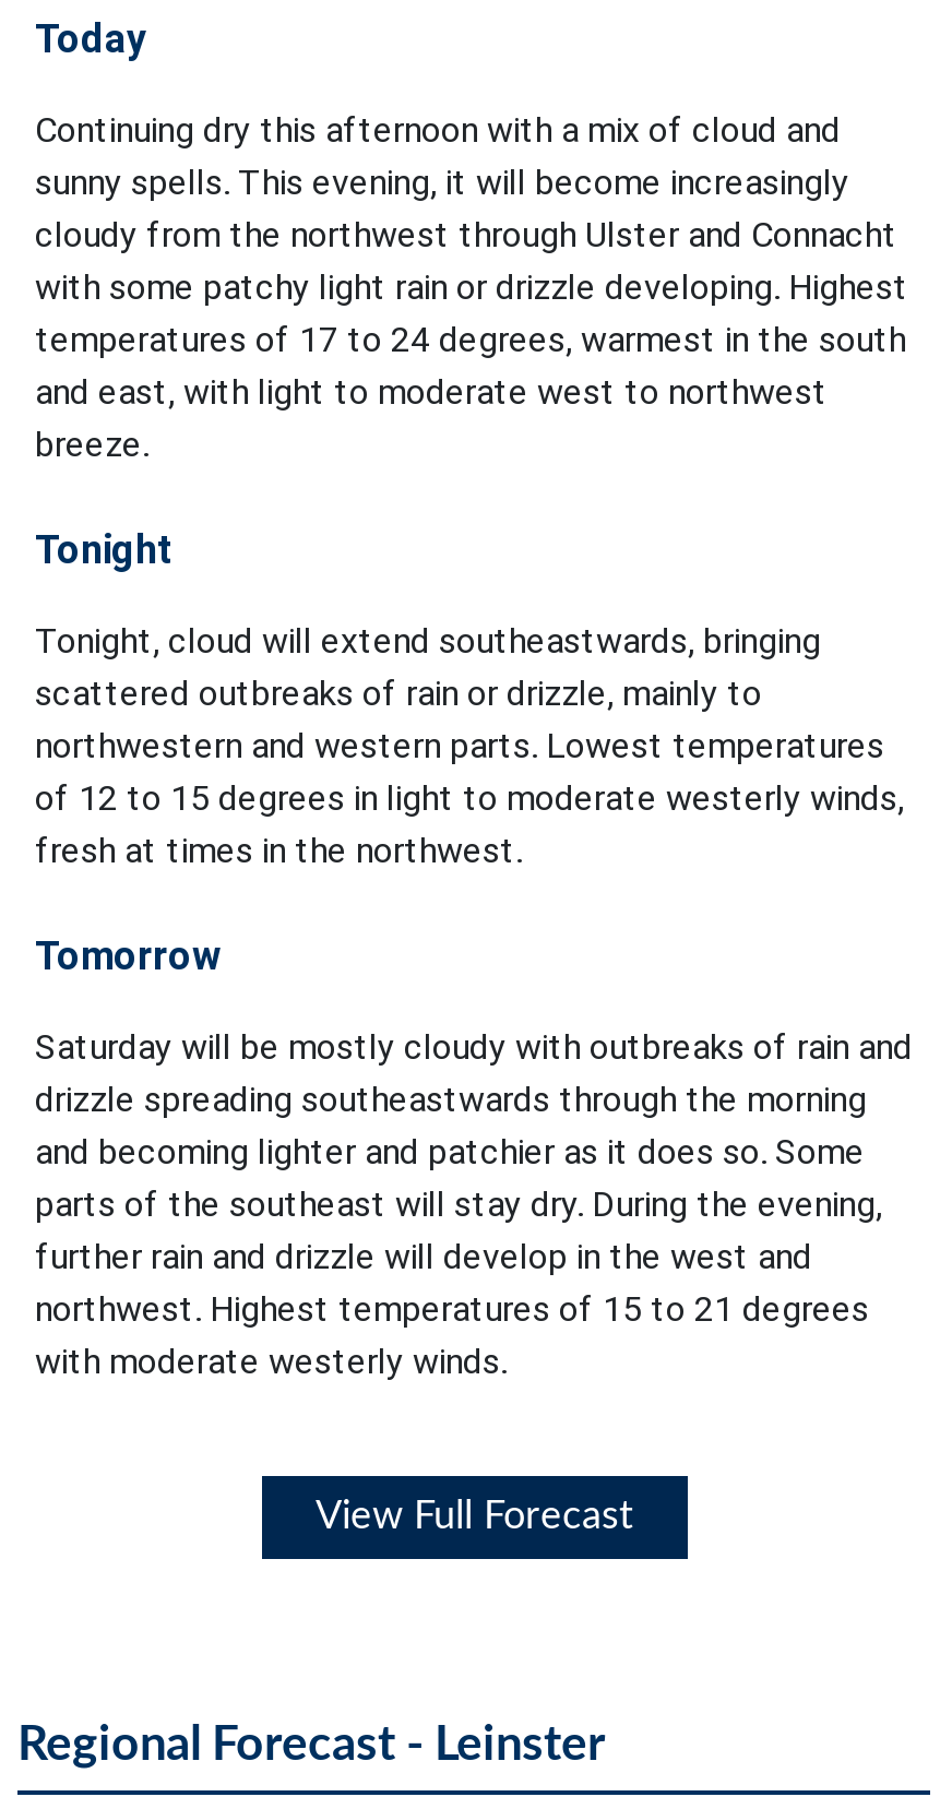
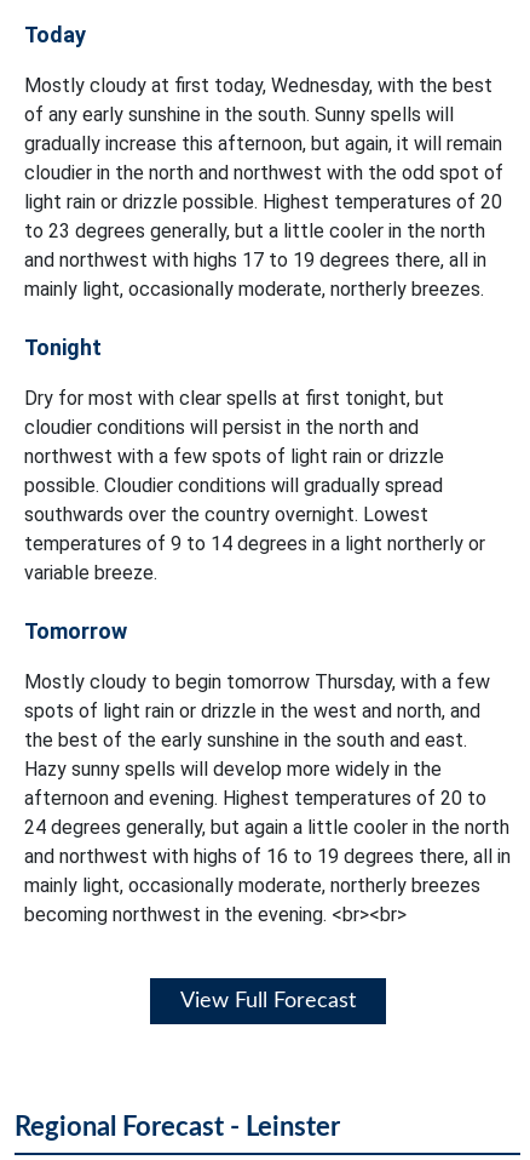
[35,110,908,466] Continuing dry this afternoon with a mix of cloud and | sunny spells. This evening, it will become increasingly | cloudy from the northwest through Ulster and Connacht | with some patchy light rain or drizzle developing. Highest | temperatures of 17 to 24 degrees, warmest in the south | and east, with light to moderate west to northwest | breeze. -> [24,74,503,301] Mostly cloudy at first today, Wednesday, with the best | of any early sunshine in the south. Sunny spells will | gradually increase this afternoon, but again, it will remain | cloudier in the north and northwest with the odd spot of | light rain or drizzle possible. Highest temperatures of 20 | to 23 degrees generally, but a little cooler in the north | and northwest with highs 17 to 19 degrees there, all in | mainly light, occasionally moderate, northerly breezes.
[35,621,904,872] Tonight, cloud will extend southeastwards, bringing | scattered outbreaks of rain or drizzle, mainly to | northwestern and western parts. Lowest temperatures | of 12 to 15 degrees in light to moderate westerly winds, | fresh at times in the northwest. -> [24,387,485,585] Dry for most with clear spells at first tonight, but | cloudier conditions will persist in the north and | northwest with a few spots of light rain or drizzle | possible. Cloudier conditions will gradually spread | southwards over the country overnight. Lowest | temperatures of 9 to 14 degrees in a light northerly or | variable breeze.
[35,1027,913,1383] Saturday will be mostly cloudy with outbreaks of rain and | drizzle spreading southeastwards through the morning | and becoming lighter and patchier as it does so. Some | parts of the southeast will stay dry. During the evening, | further rain and drizzle will develop in the west and | northwest. Highest temperatures of 15 to 21 degrees | with moderate westerly winds. -> [24,671,511,926] Mostly cloudy to begin tomorrow Thursday, with a few | spots of light rain or drizzle in the west and north, and | the best of the early sunshine in the south and east. | Hazy sunny spells will develop more widely in the | afternoon and evening. Highest temperatures of 20 to | 24 degrees generally, but again a little cooler in the north | and northwest with highs of 16 to 19 degrees there, all in | mainly light, occasionally moderate, northerly breezes | becoming northwest in the evening. <br><br>

